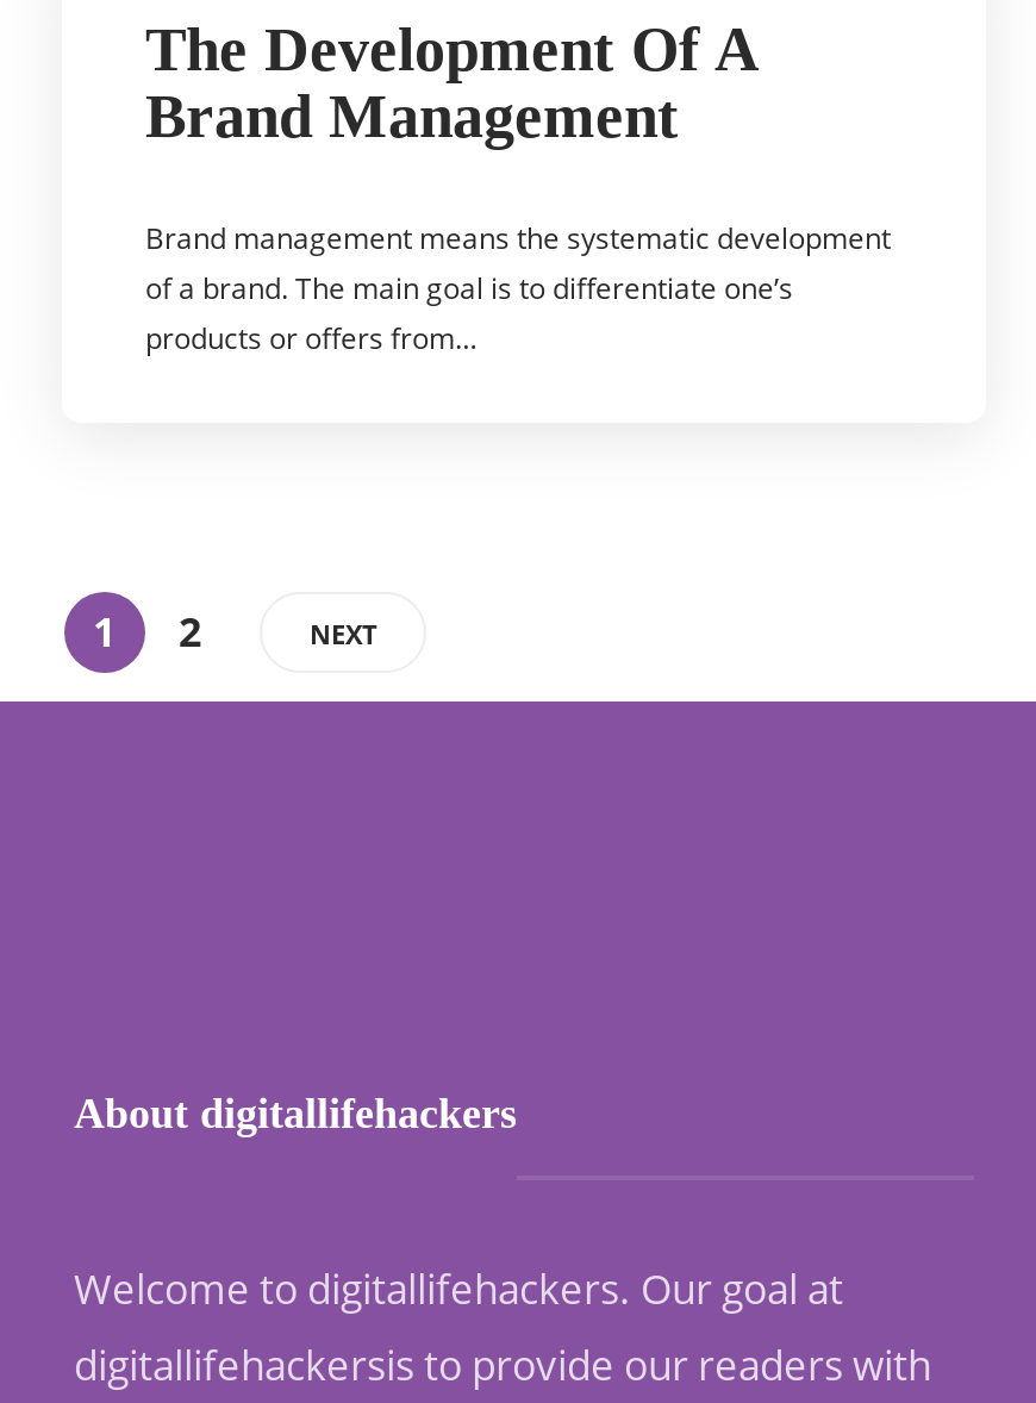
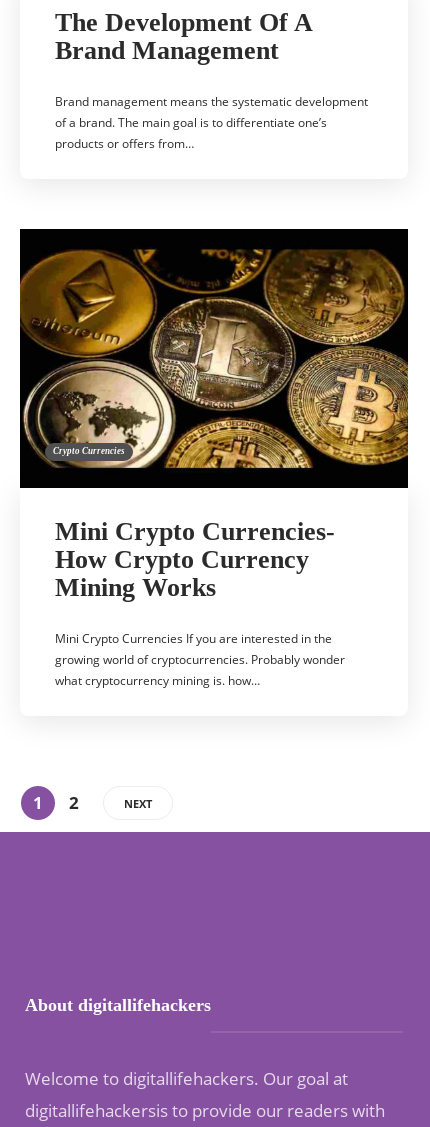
none -> [19,228,409,689] [image] | Crypto Currencies | Mini Crypto Currencies- | How Crypto Currency | Mining Works | Mini Crypto Currencies If you are interested in the | growing world of cryptocurrencies. Probably wonder | what cryptocurrency mining is. how…

